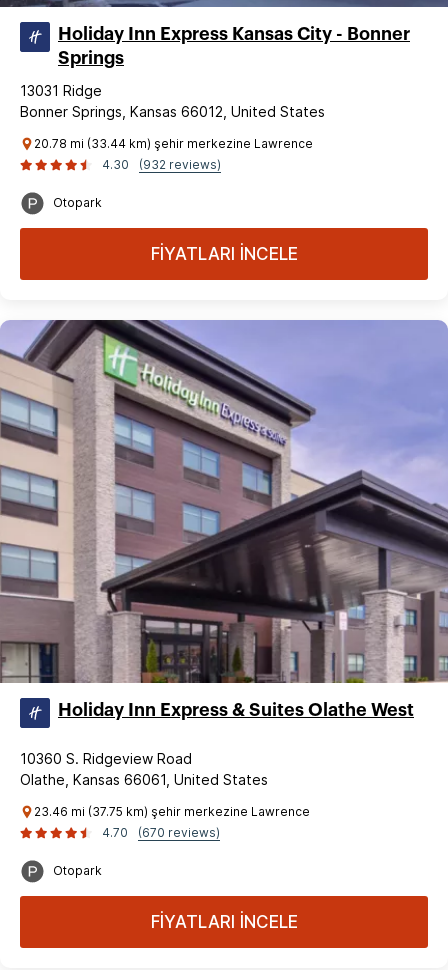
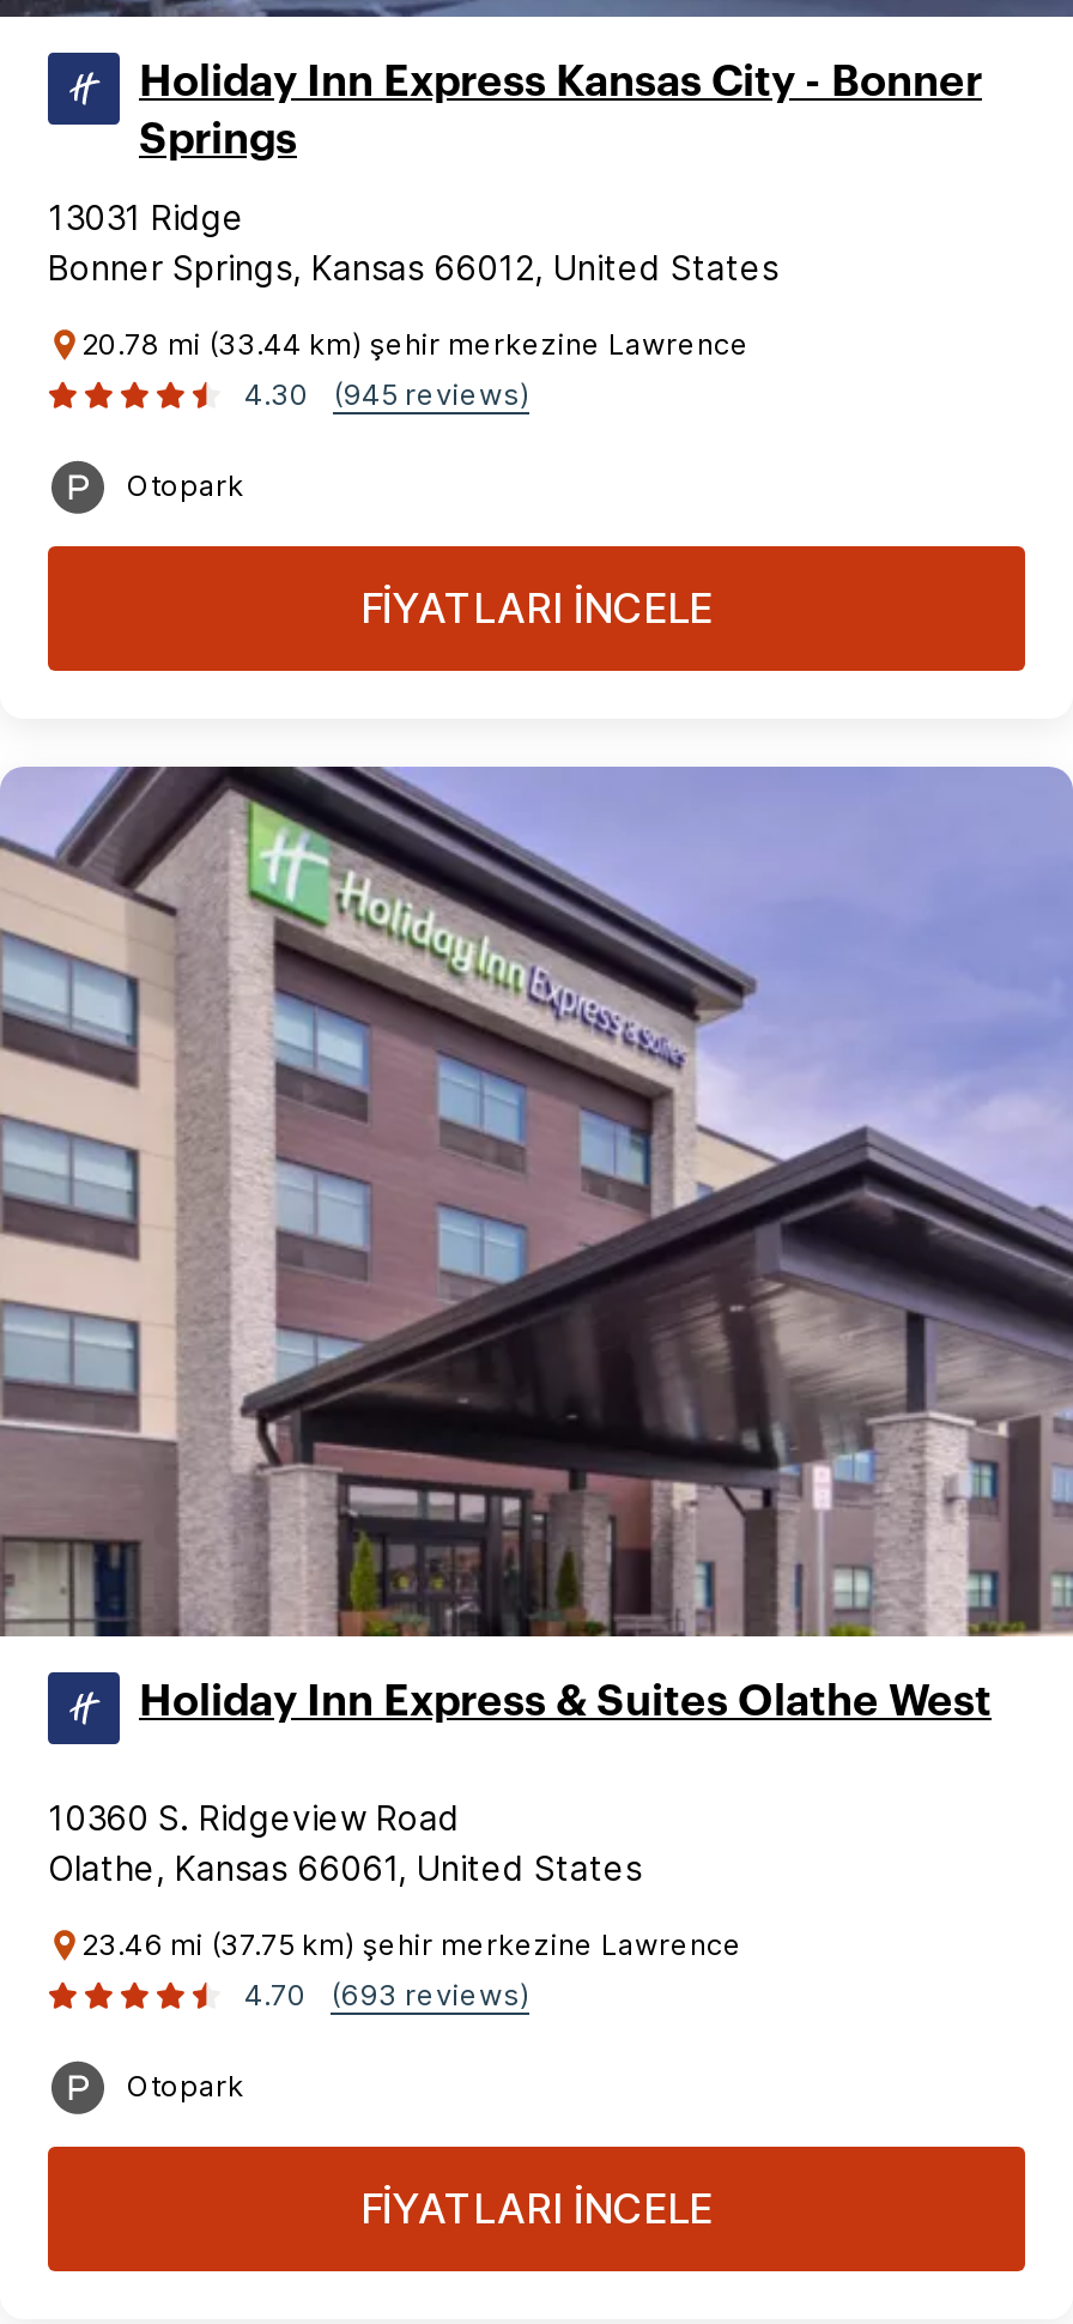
[102,157,221,172] 4.30 (932 reviews) -> [244,376,529,412] 4.30 (945 reviews)
[102,825,220,840] 4.70 (670 reviews) -> [244,1977,529,2013] 4.70 (693 reviews)

